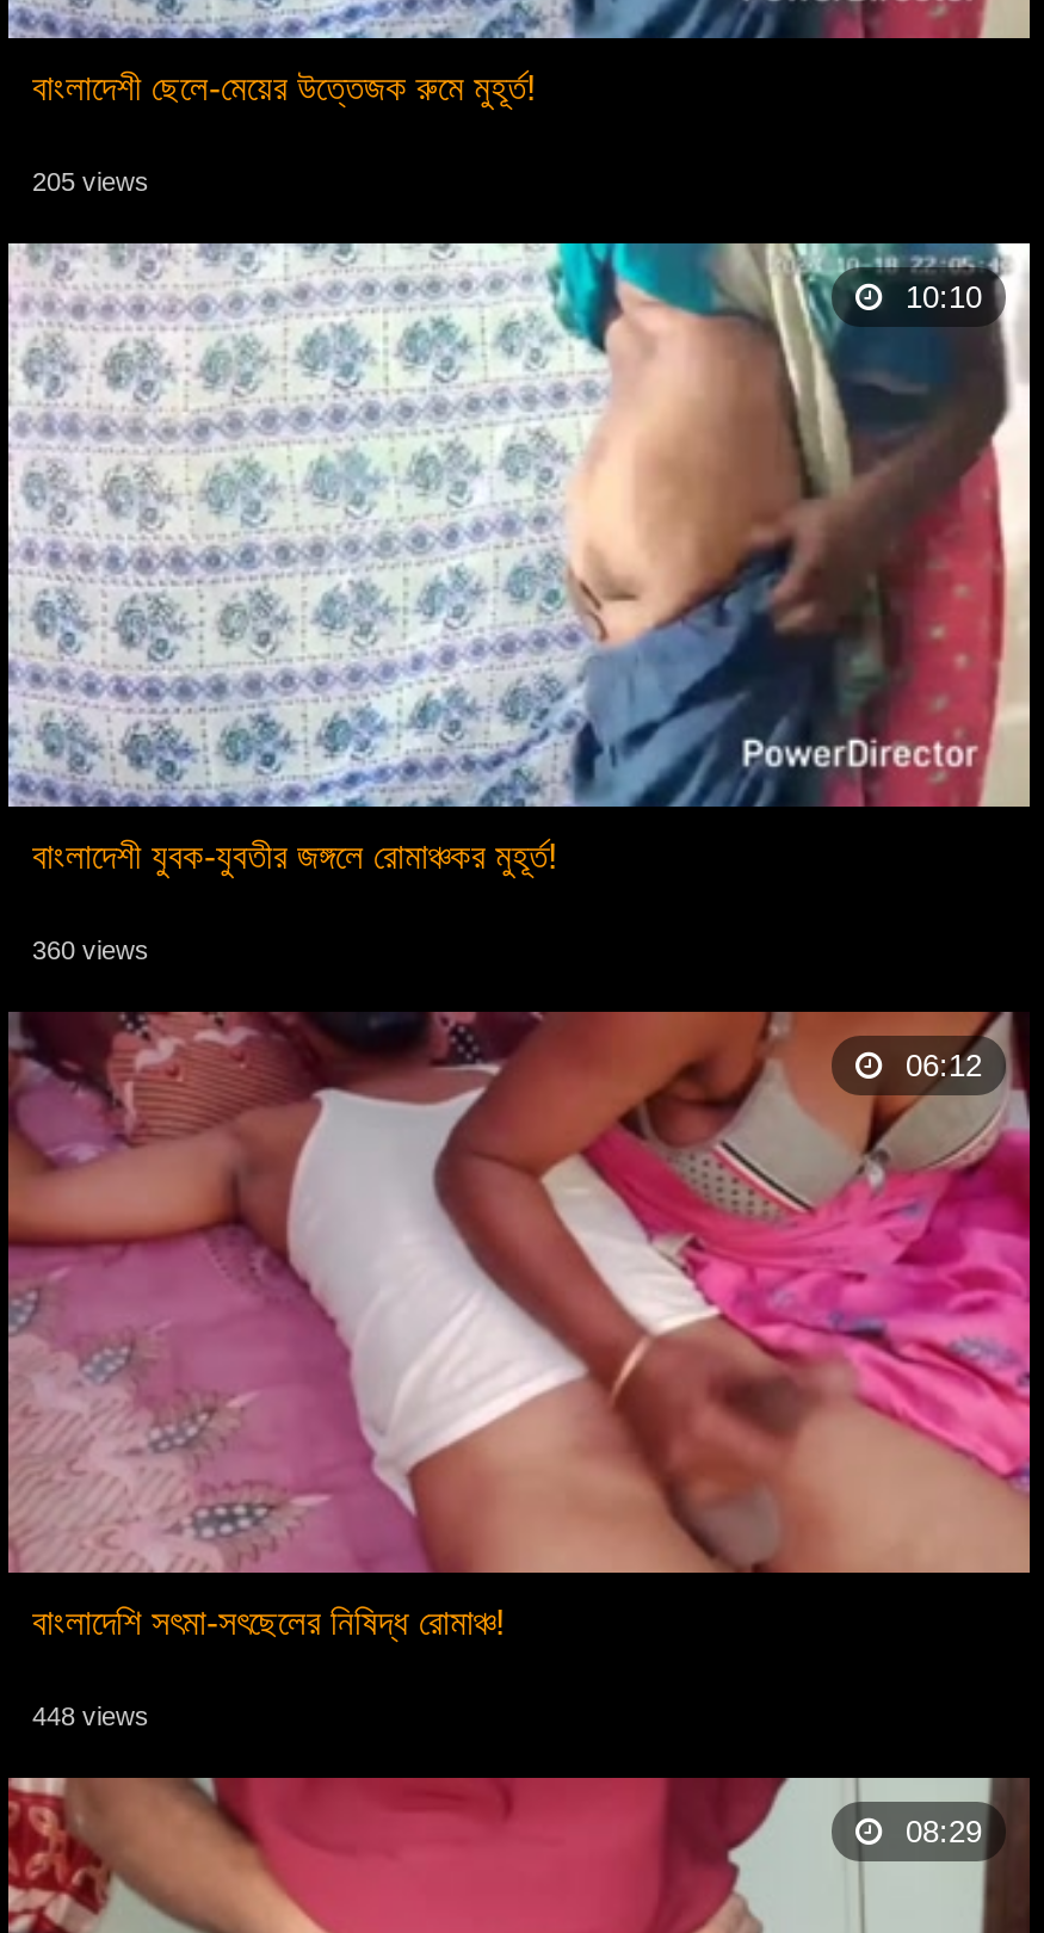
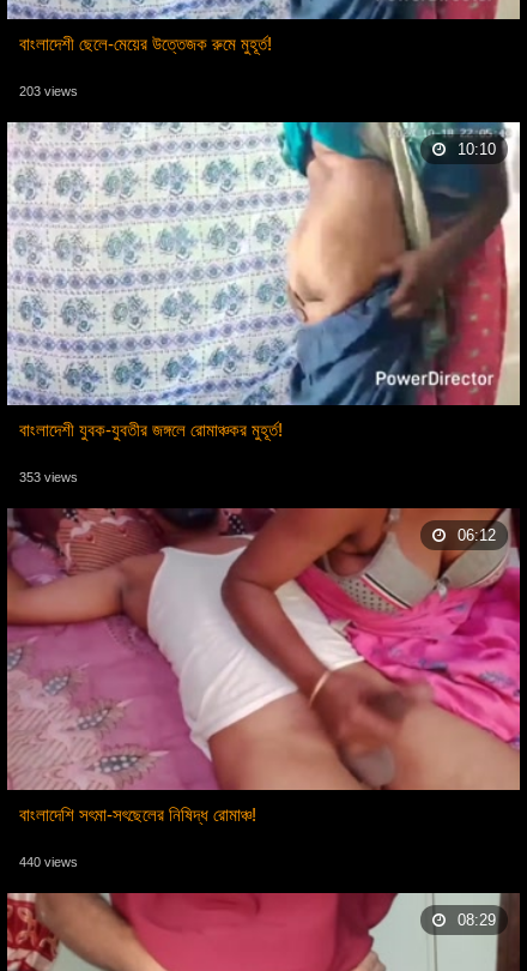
[32,168,149,197] 205 views -> [19,84,78,99] 203 views
[32,935,149,964] 360 views -> [19,470,78,484] 353 views
[32,1702,149,1731] 448 views -> [19,855,78,869] 440 views

